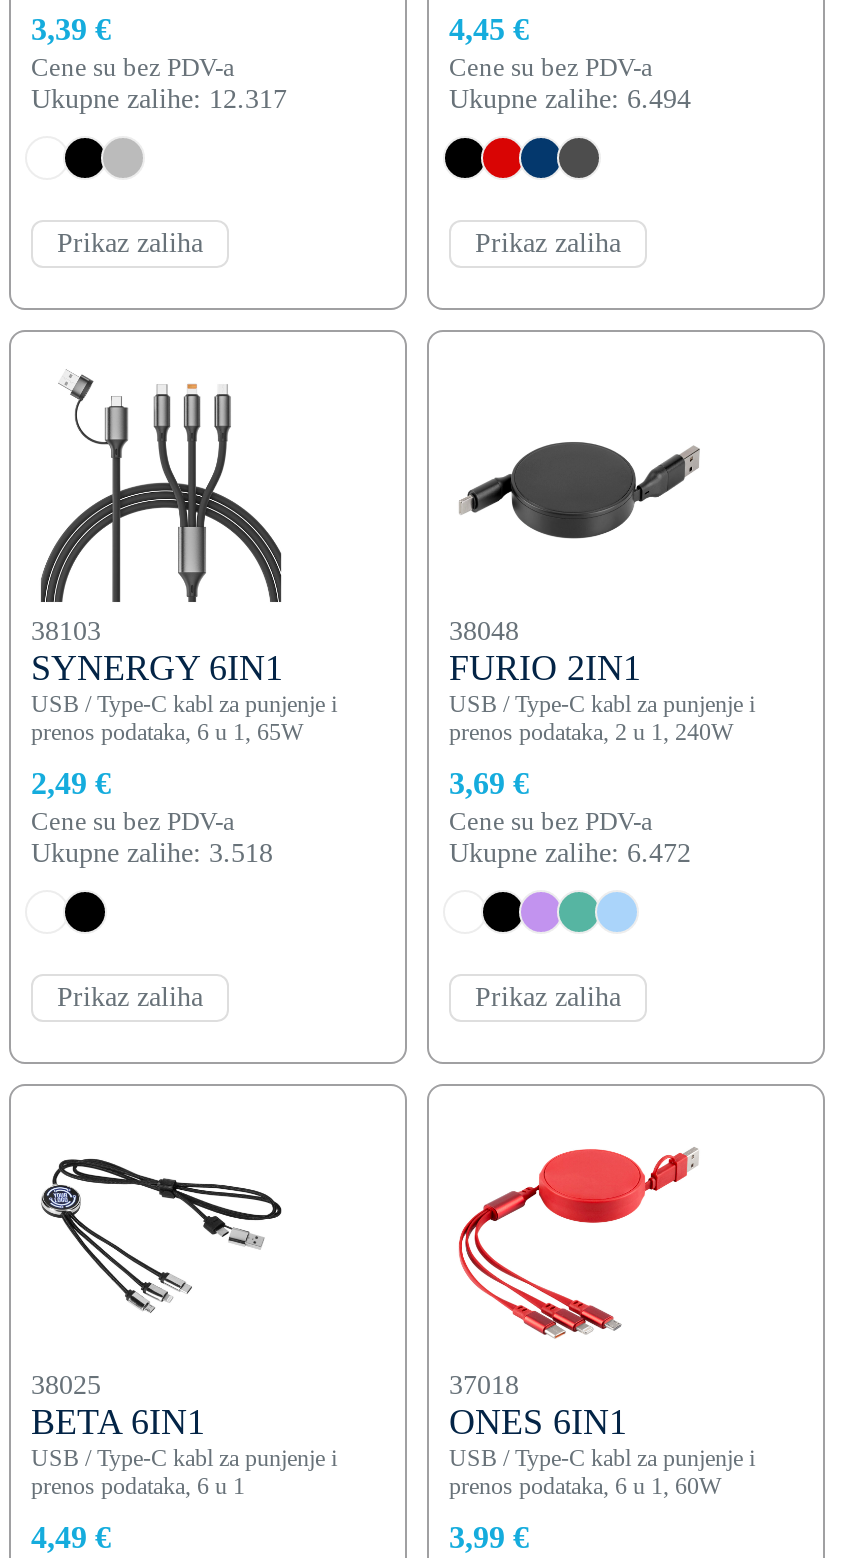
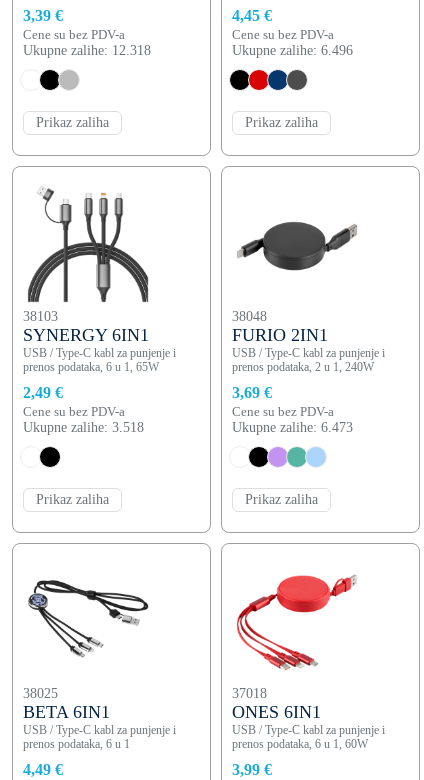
[31,84,287,114] Ukupne zalihe: 12.317 -> [23,43,151,58] Ukupne zalihe: 12.318
[449,84,691,114] Ukupne zalihe: 6.494 -> [232,43,353,58] Ukupne zalihe: 6.496
[449,838,691,868] Ukupne zalihe: 6.472 -> [232,420,353,435] Ukupne zalihe: 6.473

